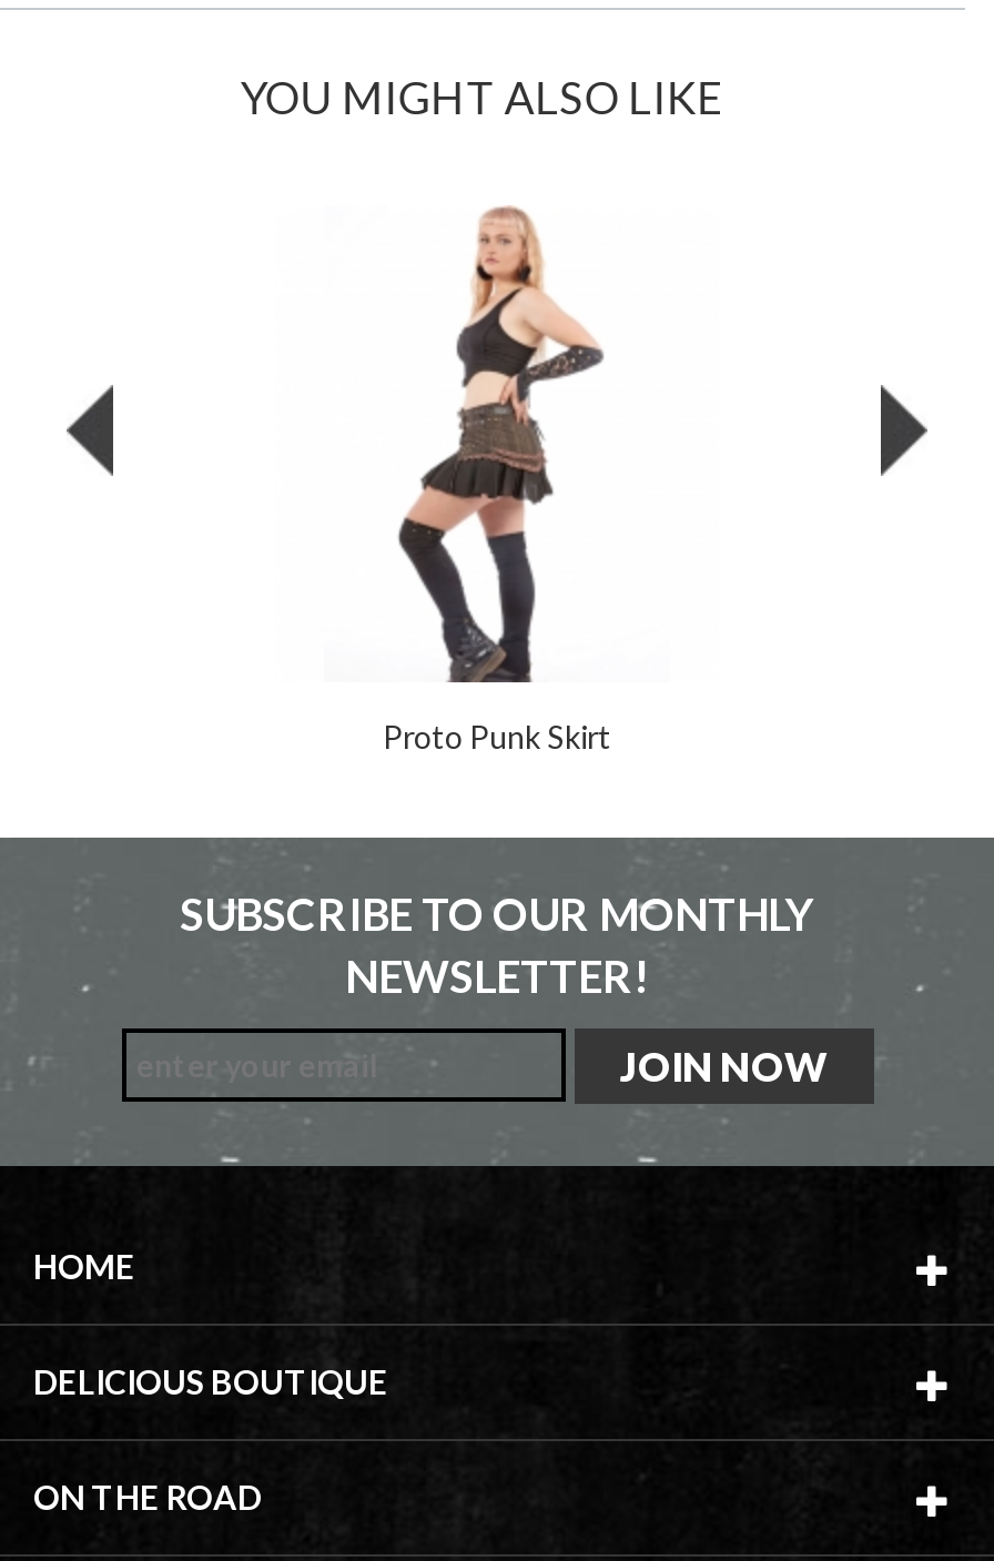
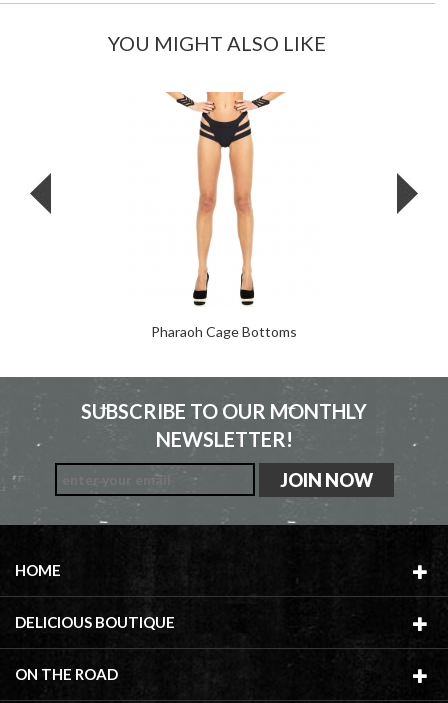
[373,205,626,756] [image] | Proto Punk Skirt -> [151,91,297,340] [image] | Pharaoh Cage Bottoms

